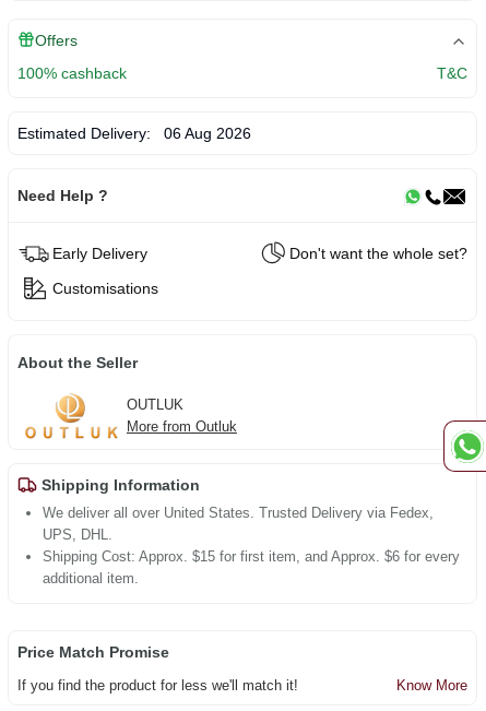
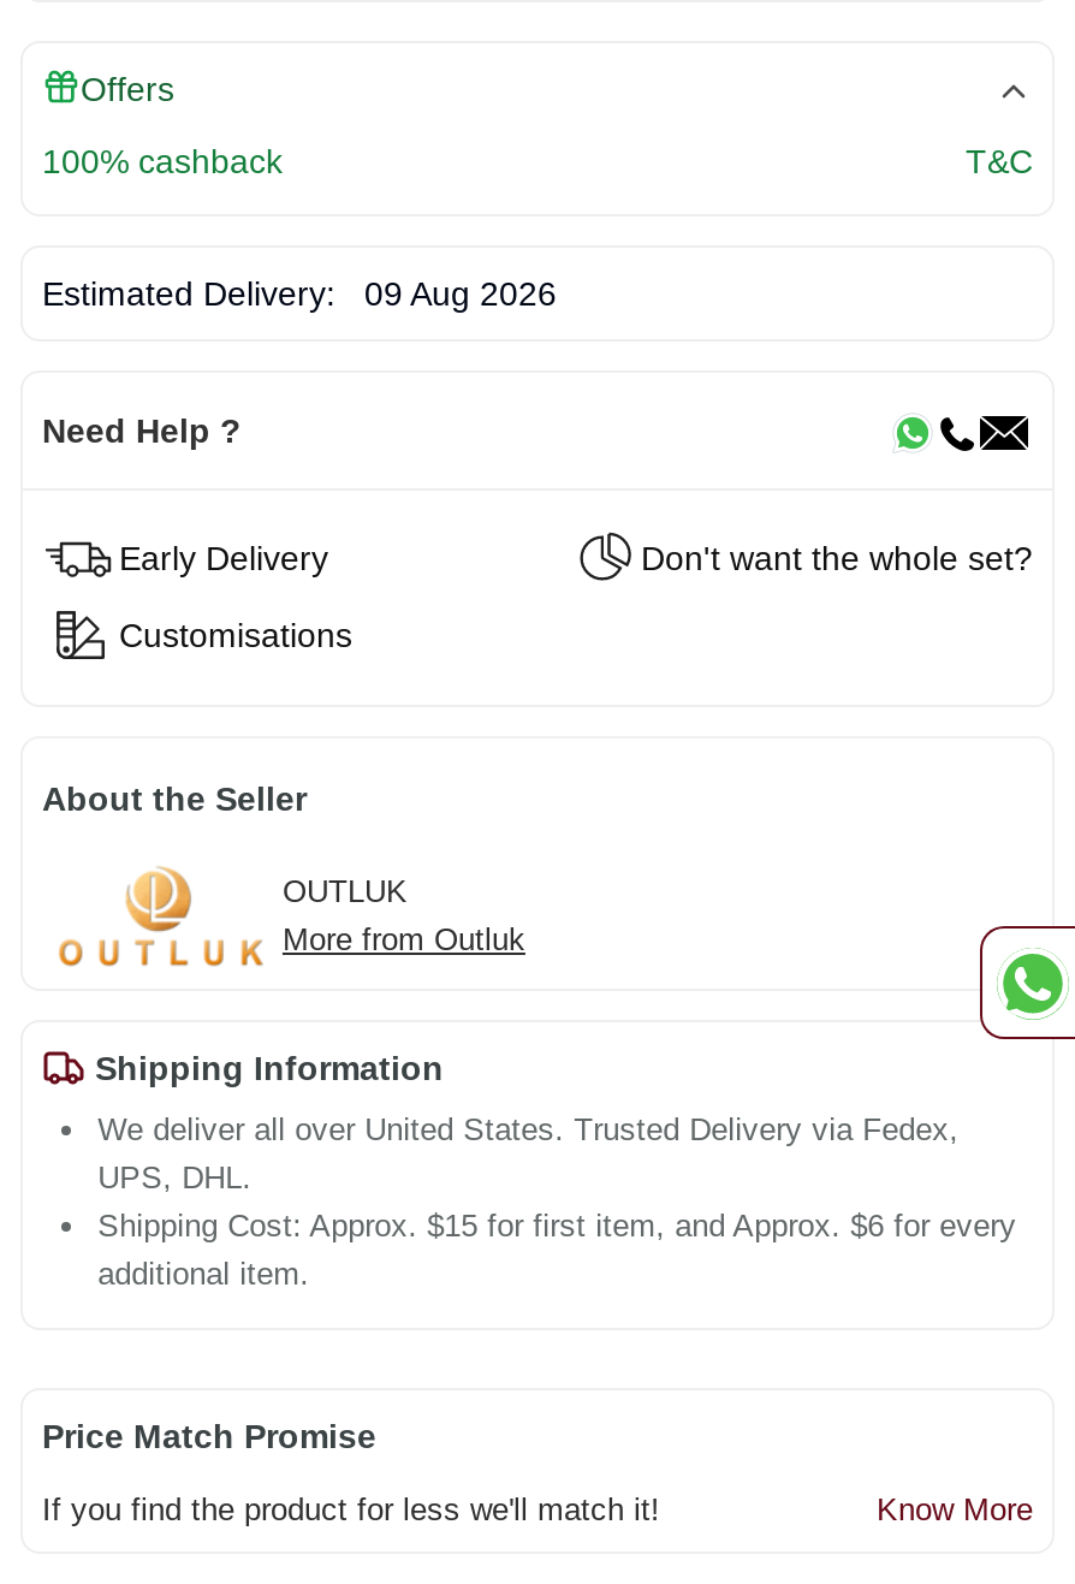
[17,124,251,142] Estimated Delivery: 06 Aug 2026 -> [42,274,557,312] Estimated Delivery: 09 Aug 2026

